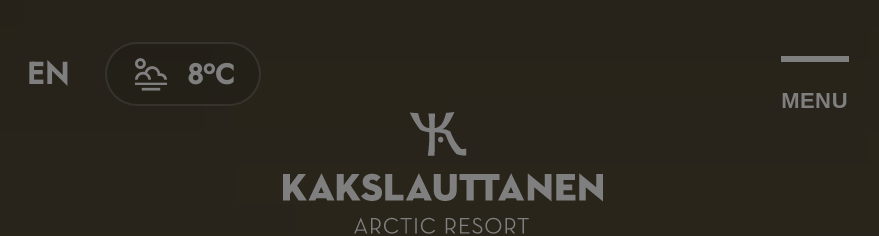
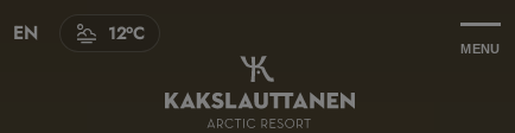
[187,52,235,94] 8oC -> [108,20,145,45] 12oC

